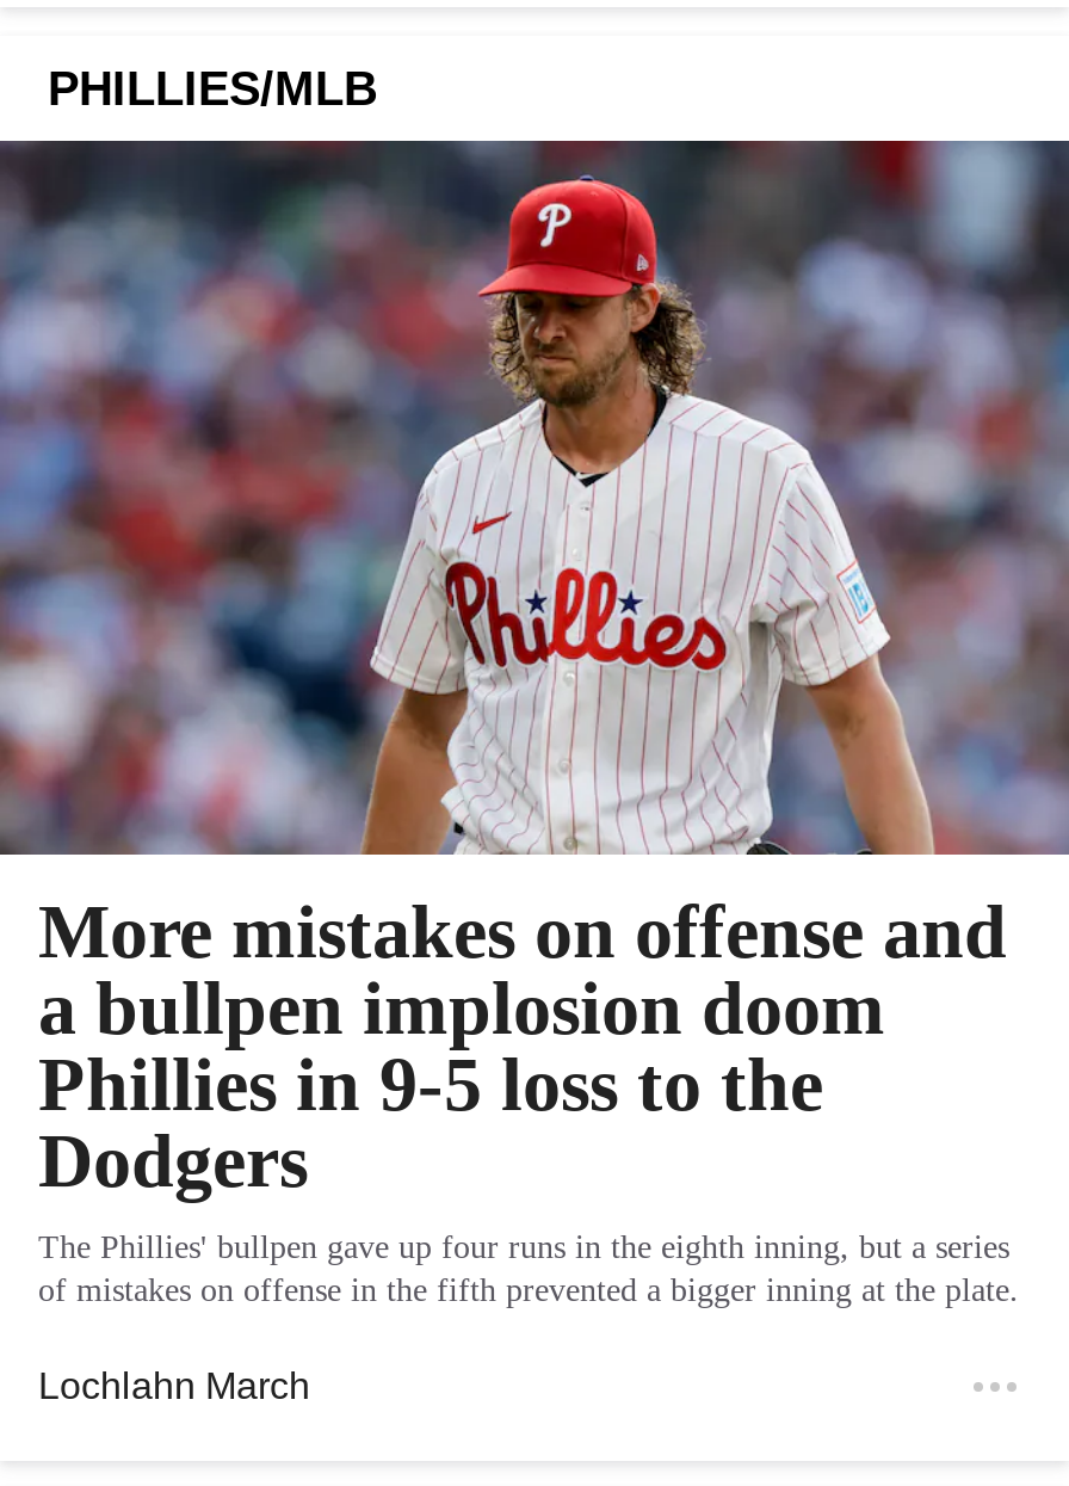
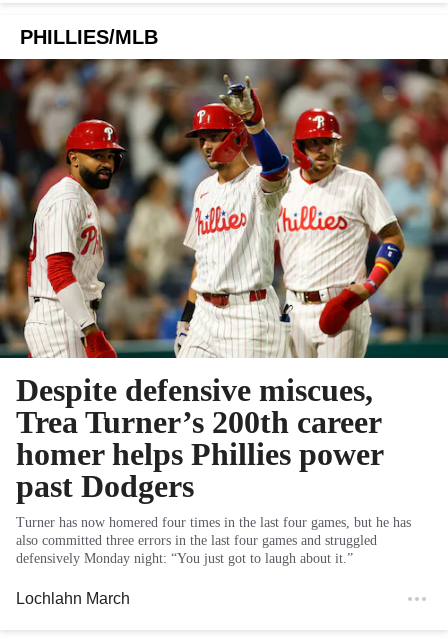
[7,138,1062,1309] [image] | More mistakes on offense and | a bullpen implosion doom | Phillies in 9-5 loss to the | Dodgers | The Phillies' bullpen gave up four runs in the eighth inning, but a series | of mistakes on offense in the fifth prevented a bigger inning at the plate. -> [3,58,445,566] [image] | Despite defensive miscues, | Trea Turner’s 200th career | homer helps Phillies power | past Dodgers | Turner has now homered four times in the last four games, but he has | also committed three errors in the last four games and struggled | defensively Monday night: “You just got to laugh about it.”

